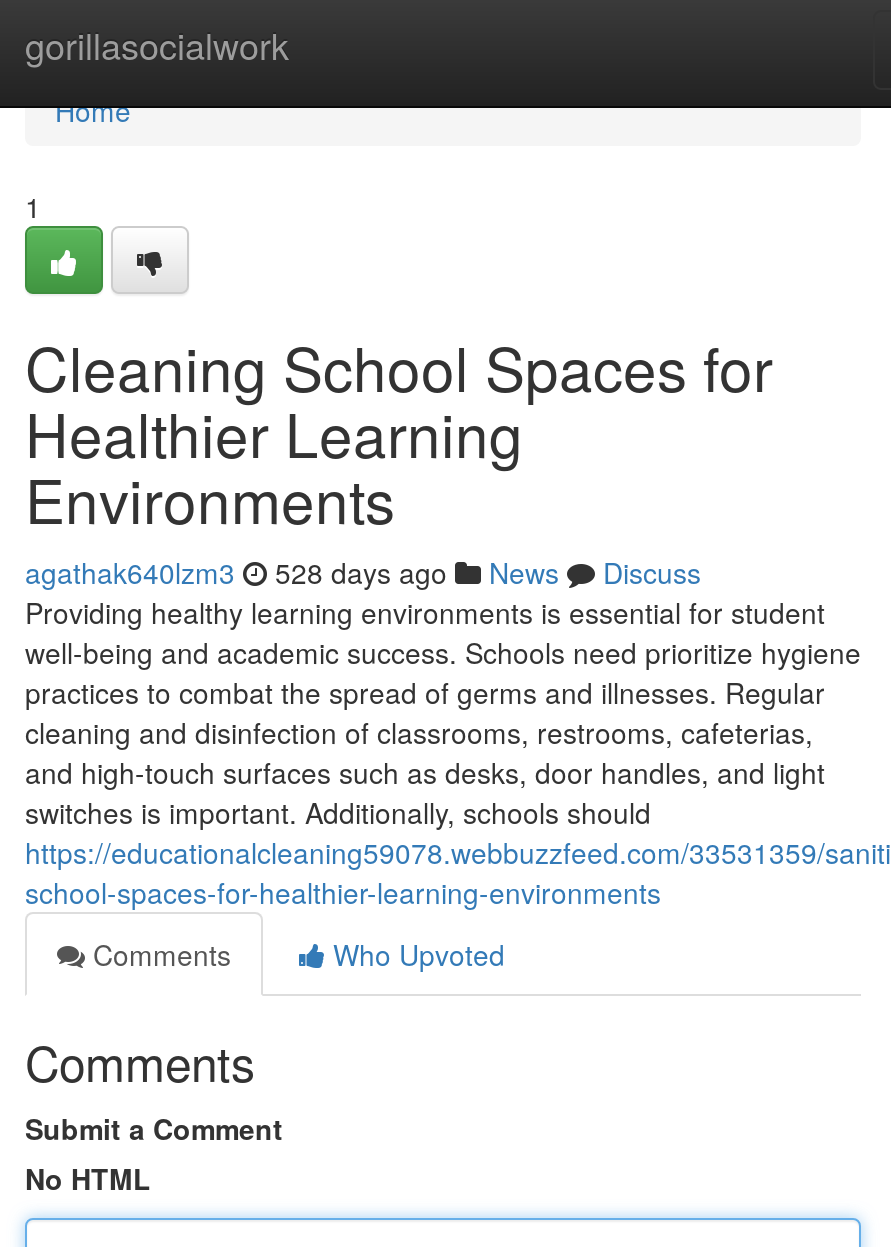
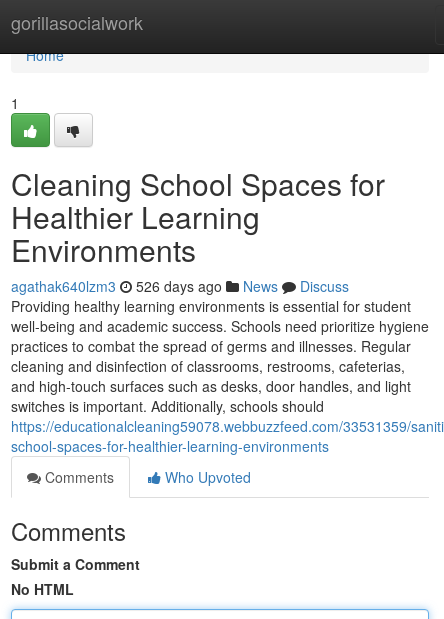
[25,552,701,592] agathak640lzm3 528 days ago News Discuss -> [11,276,349,296] agathak640lzm3 526 days ago News Discuss

